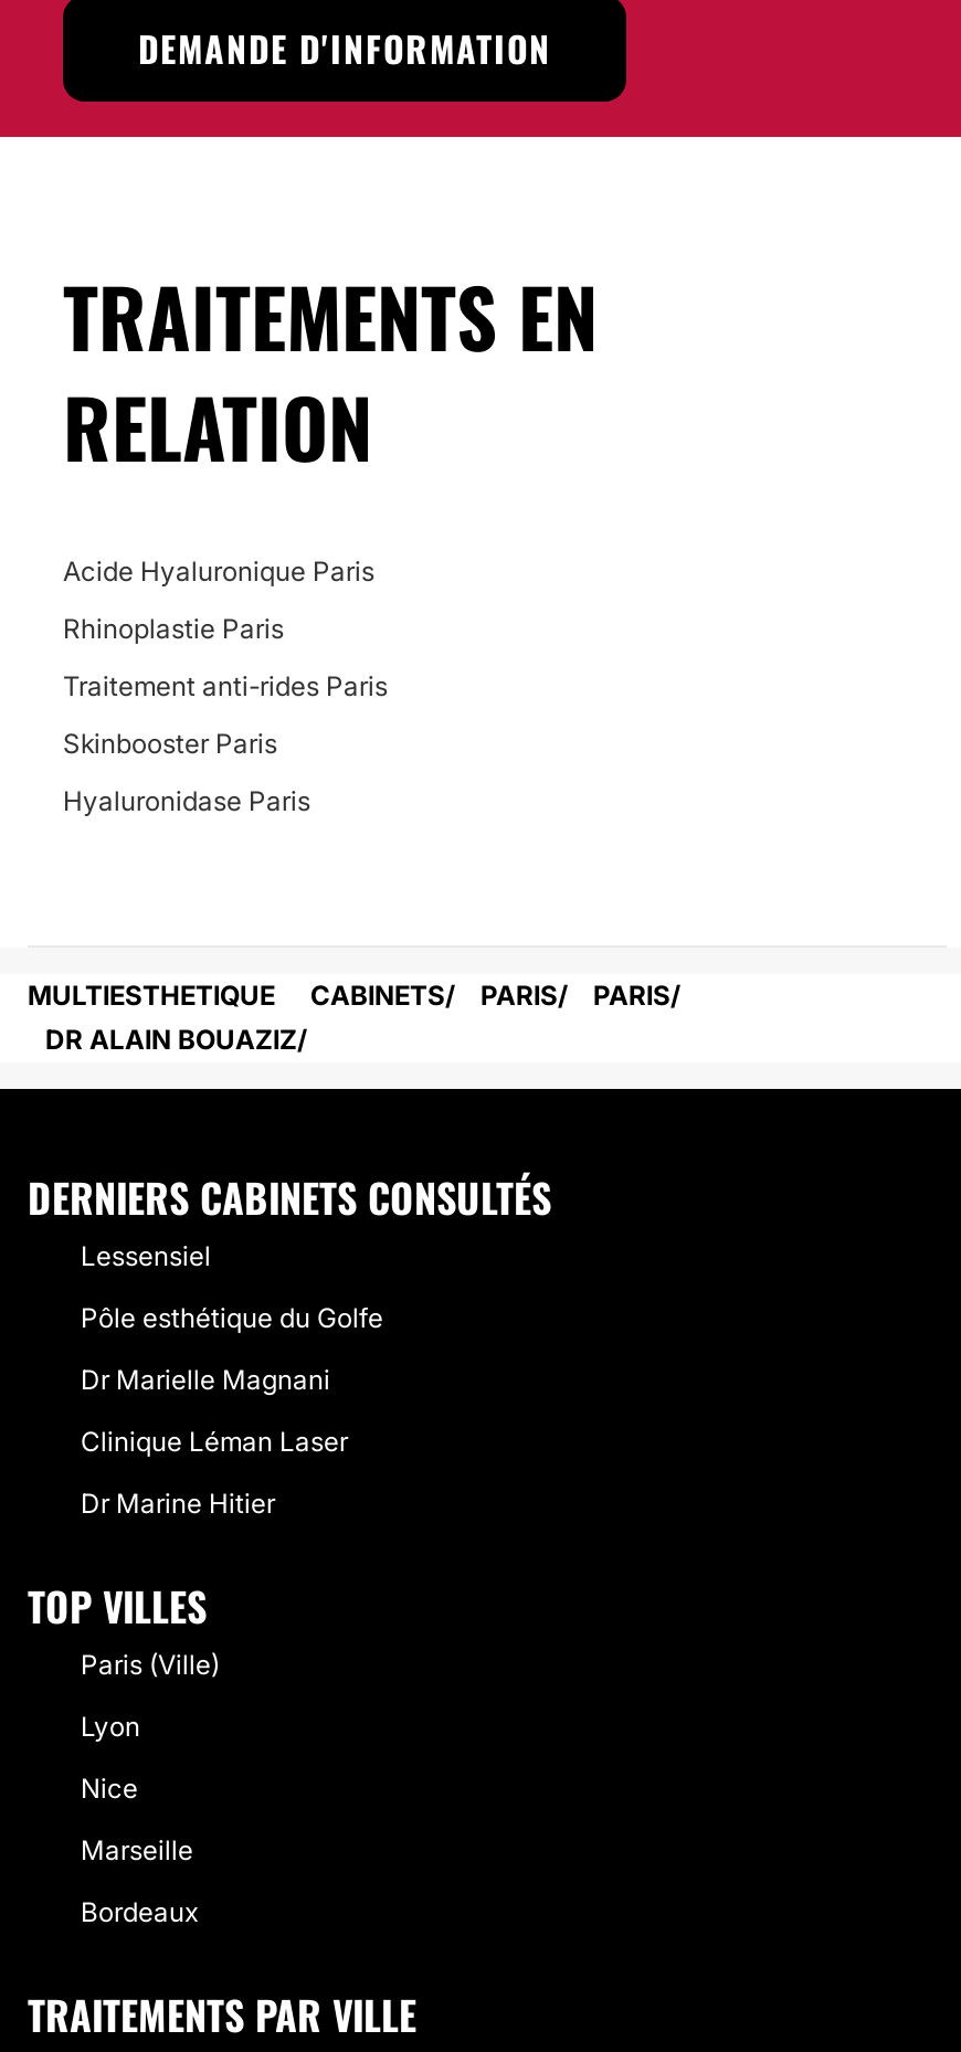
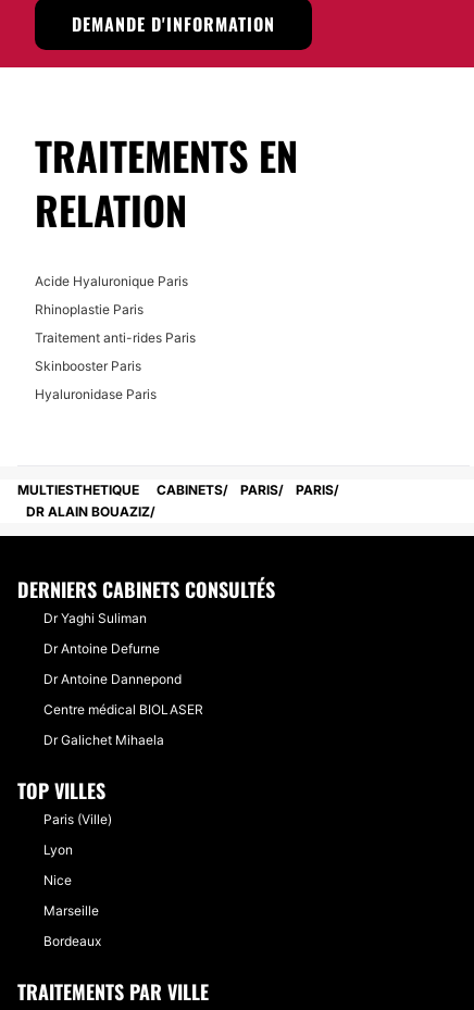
[81,1239,211,1272] Lessensiel -> [43,610,147,626] Dr Yaghi Suliman
[81,1301,383,1334] Pôle esthétique du Golfe -> [43,640,160,657] Dr Antoine Defurne
[81,1363,330,1396] Dr Marielle Magnani -> [43,671,182,687] Dr Antoine Dannepond
[81,1425,348,1458] Clinique Léman Laser -> [43,701,203,718] Centre médical BIOLASER
[81,1487,275,1520] Dr Marine Hitier -> [43,732,164,748] Dr Galichet Mihaela

